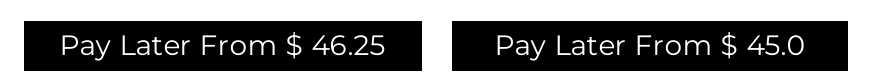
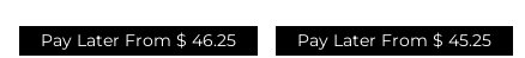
[494,28,804,64] Pay Later From $45.0 -> [297,30,491,51] Pay Later From $45.25

